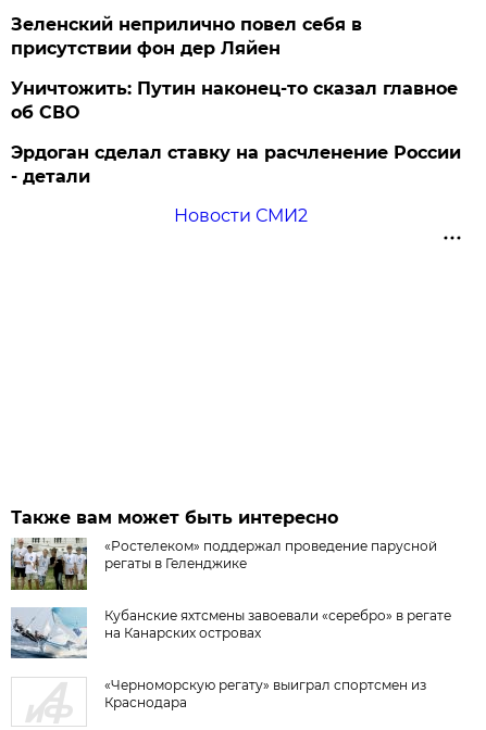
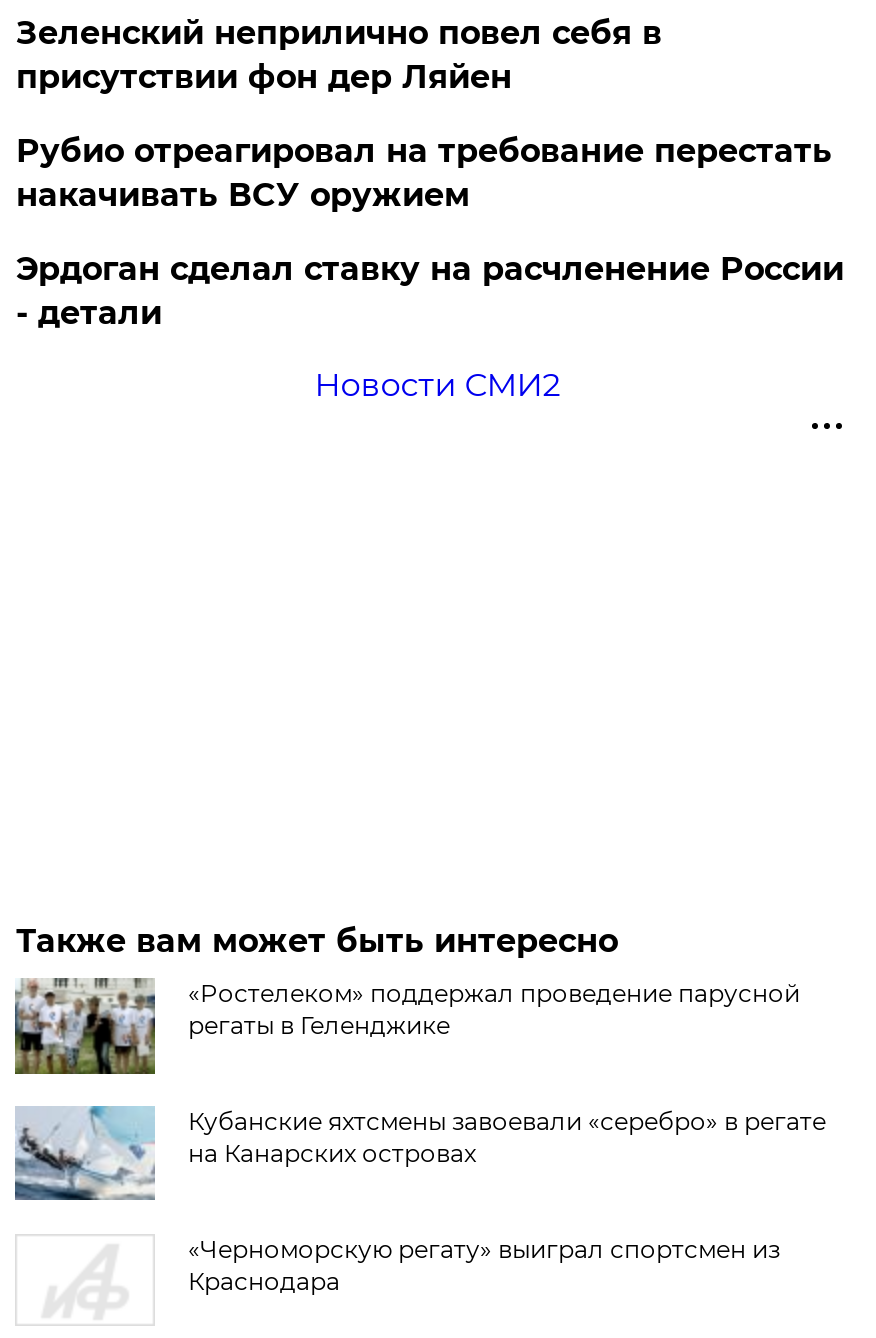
[11,78,458,122] Уничтожить: Путин наконец-то сказал главное | об СВО -> [16,131,832,213] Рубио отреагировал на требование перестать | накачивать ВСУ оружием

